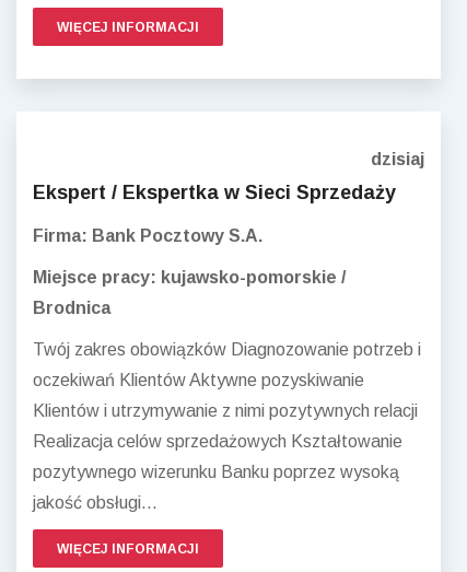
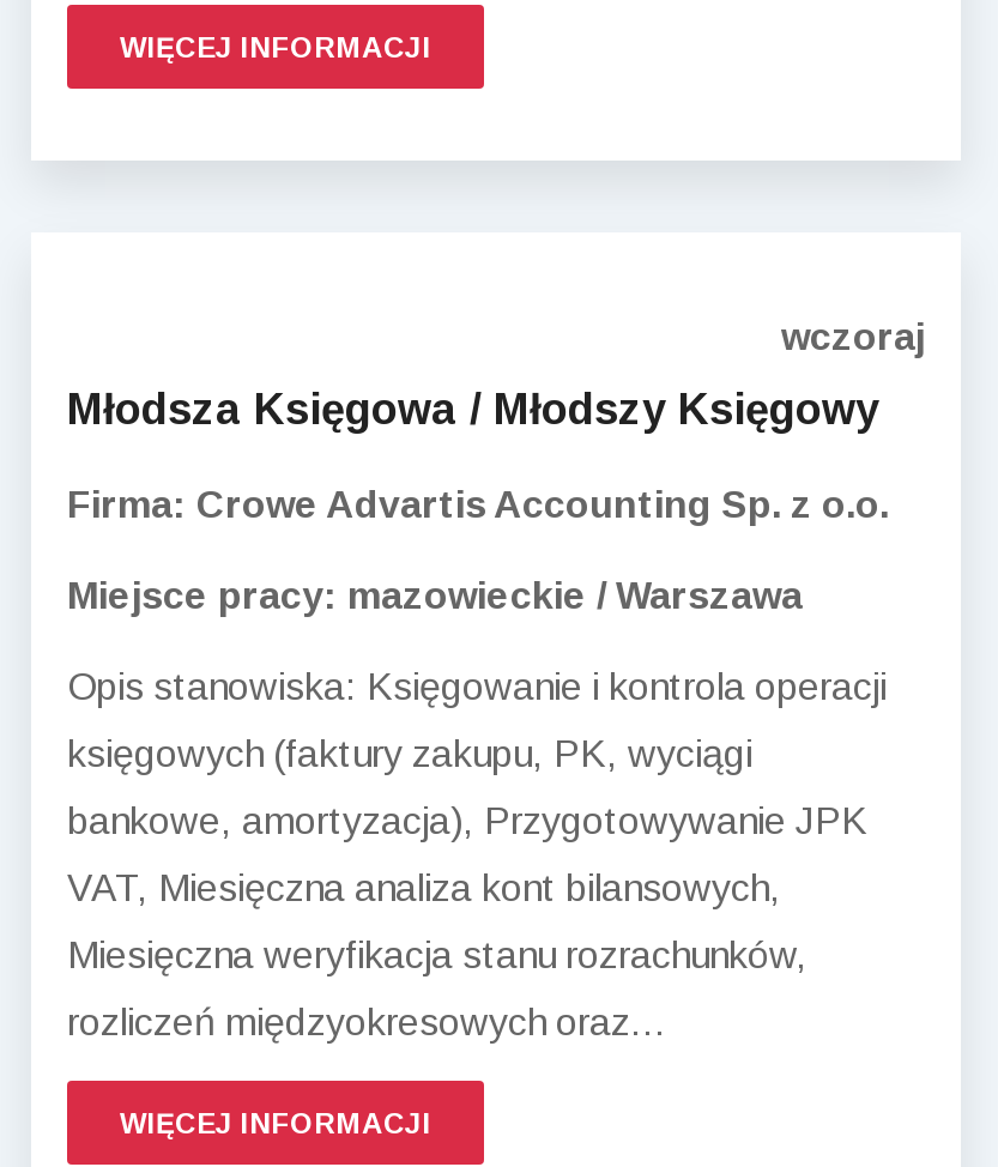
[33,150,424,512] dzisiaj | Ekspert / Ekspertka w Sieci Sprzedaży | Firma: Bank Pocztowy S.A. | Miejsce pracy: kujawsko-pomorskie / | Brodnica | Twój zakres obowiązków Diagnozowanie potrzeb i | oczekiwań Klientów Aktywne pozyskiwanie | Klientów i utrzymywanie z nimi pozytywnych relacji | Realizacja celów sprzedażowych Kształtowanie | pozytywnego wizerunku Banku poprzez wysoką | jakość obsługi... -> [67,317,925,1043] wczoraj | Młodsza Księgowa / Młodszy Księgowy | Firma: Crowe Advartis Accounting Sp. z o.o. | Miejsce pracy: mazowieckie / Warszawa | Opis stanowiska: Księgowanie i kontrola operacji | księgowych (faktury zakupu, PK, wyciągi | bankowe, amortyzacja), Przygotowywanie JPK | VAT, Miesięczna analiza kont bilansowych, | Miesięczna weryfikacja stanu rozrachunków, | rozliczeń międzyokresowych oraz...

